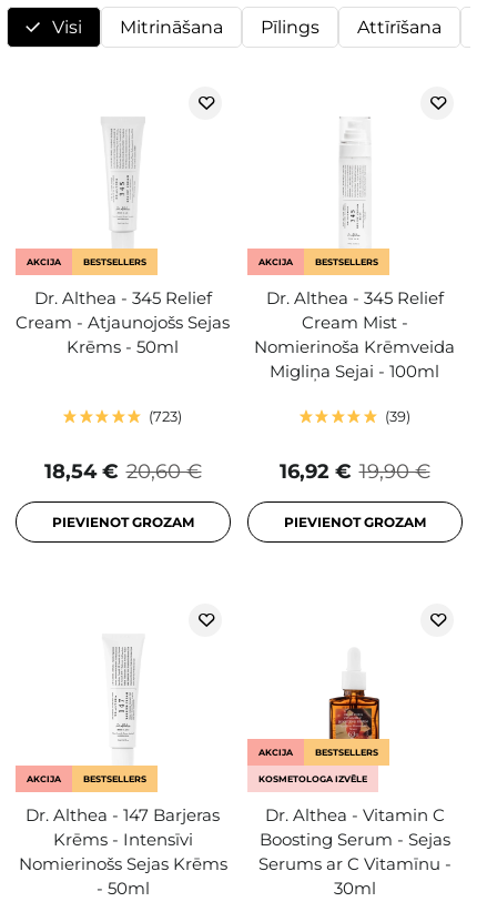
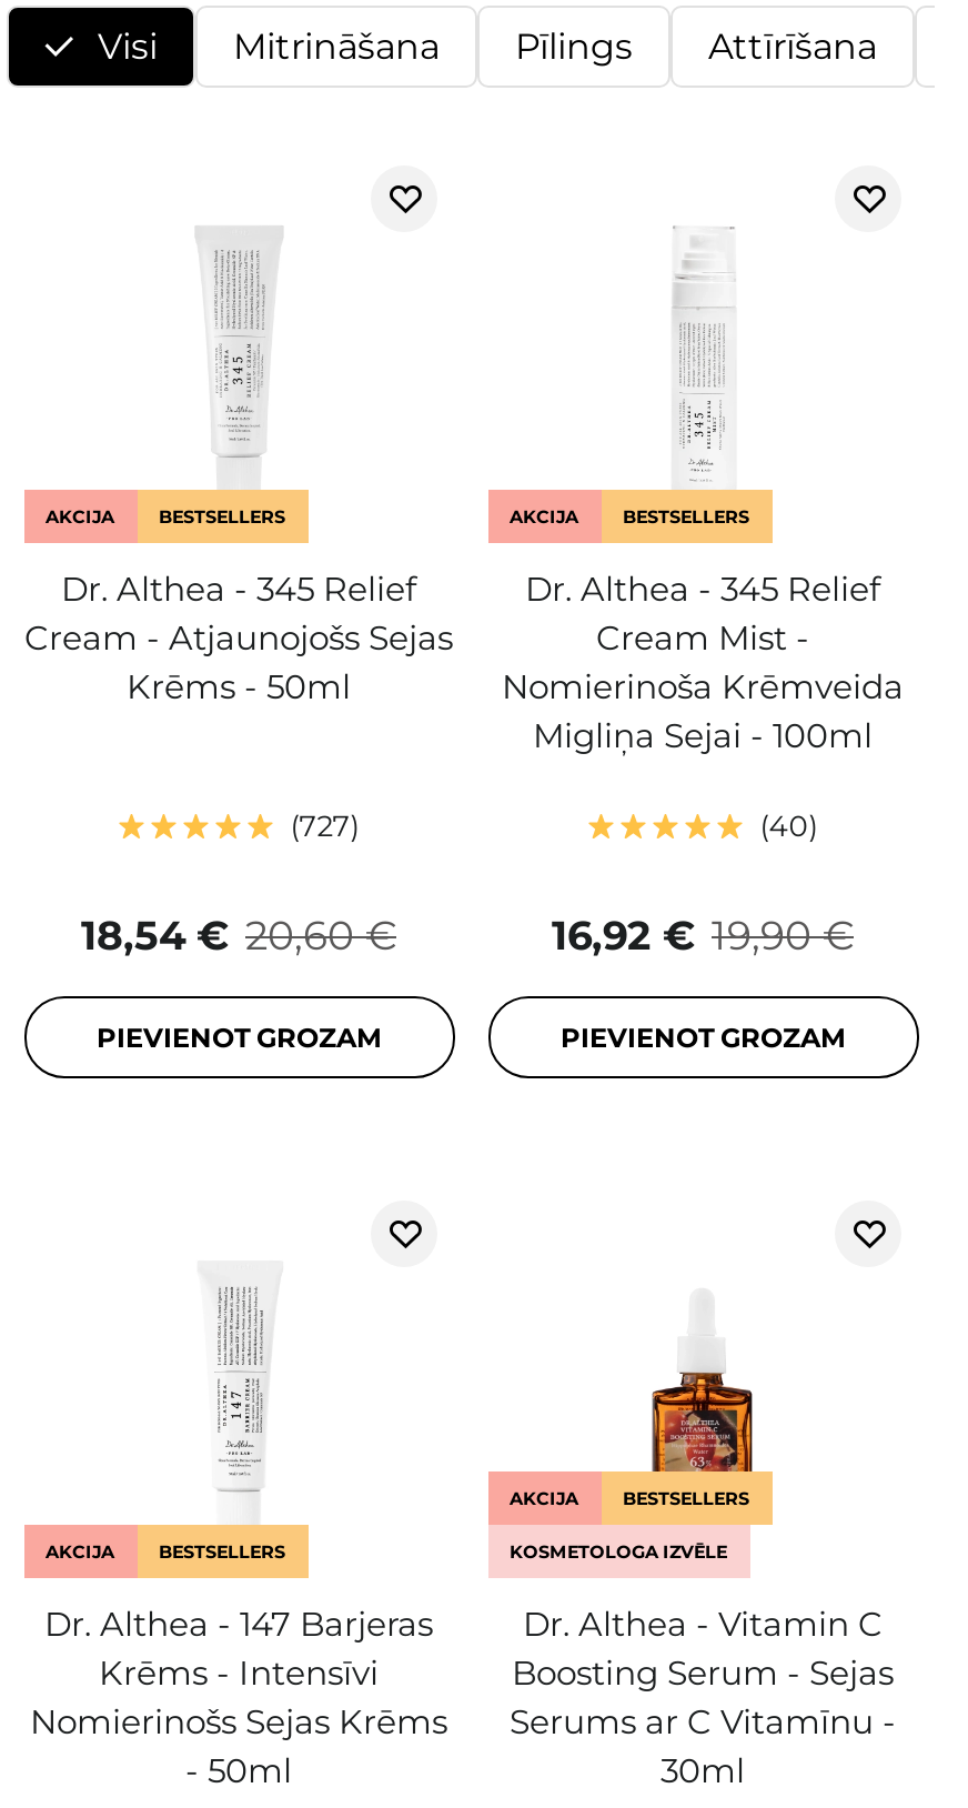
[153,408,178,425] 723 -> [299,808,350,844] 727
[389,408,406,425] 39 -> [769,808,809,844] 40

